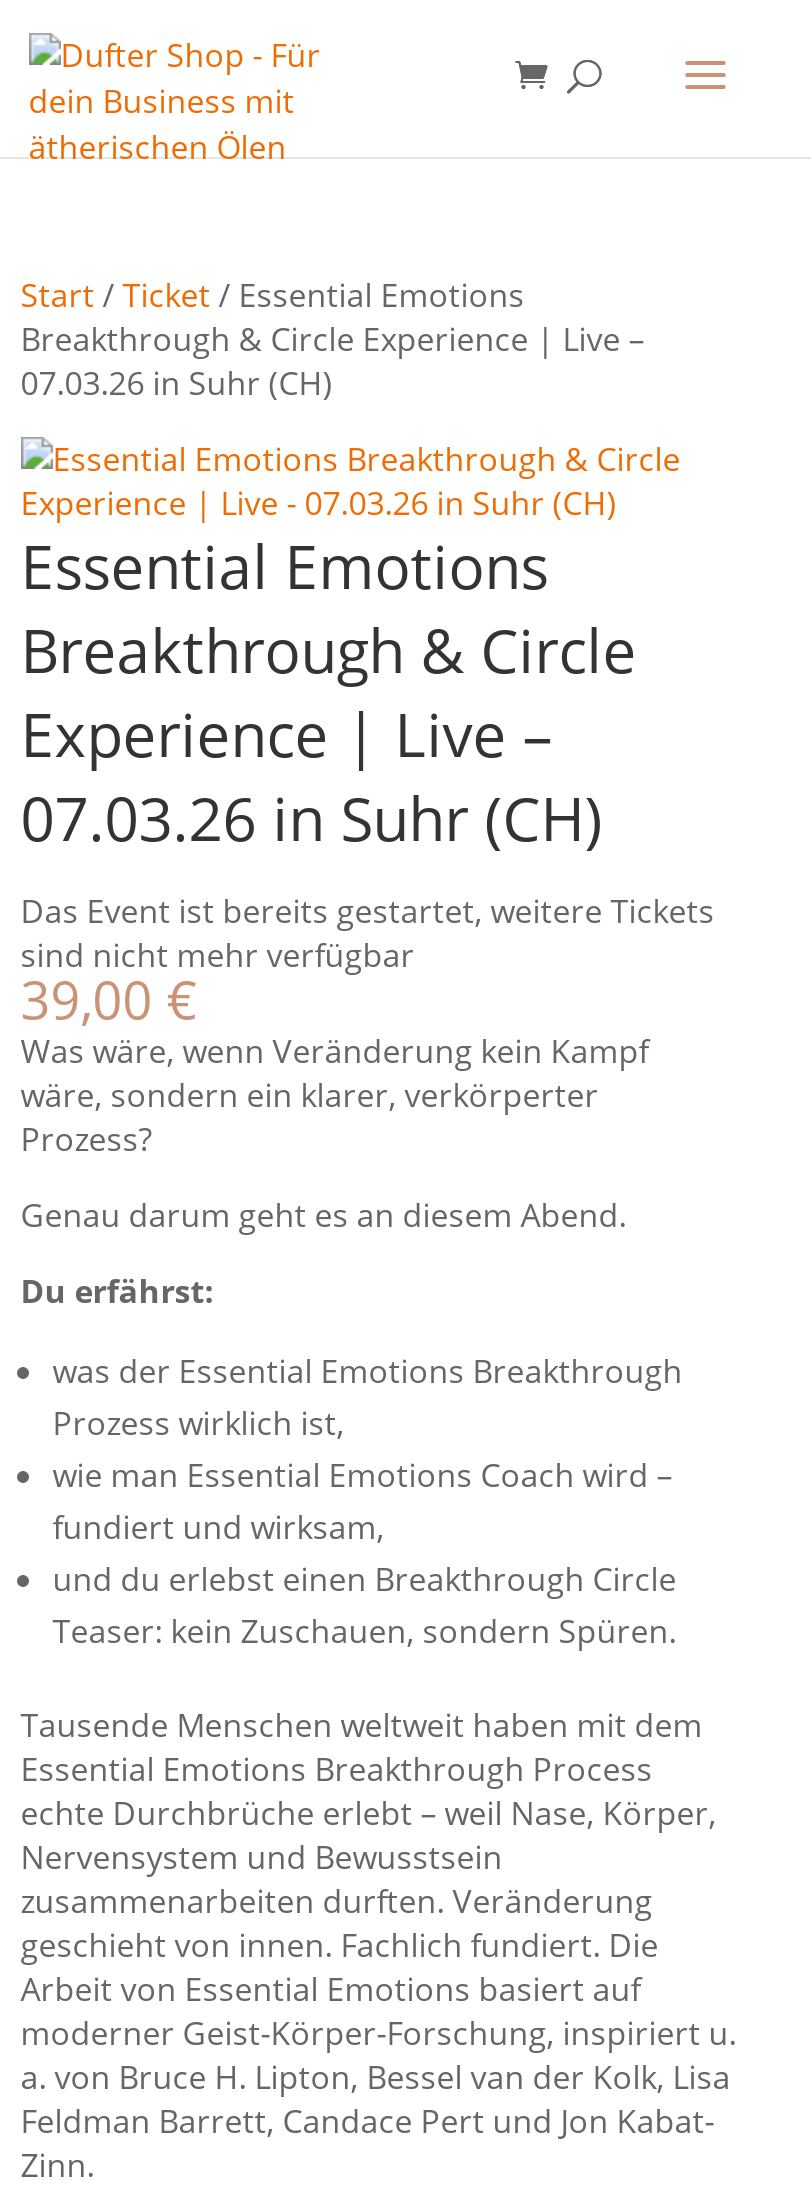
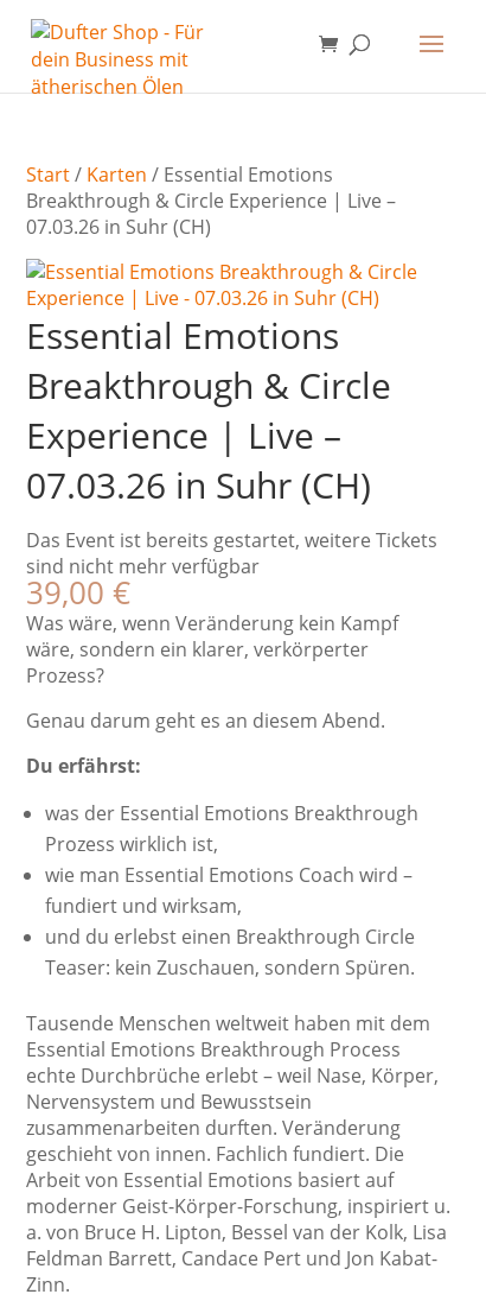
[21,273,525,317] Start / Ticket / Essential Emotions -> [26,161,333,188] Start / Karten / Essential Emotions

